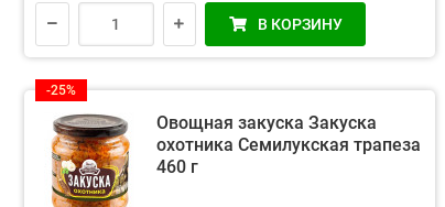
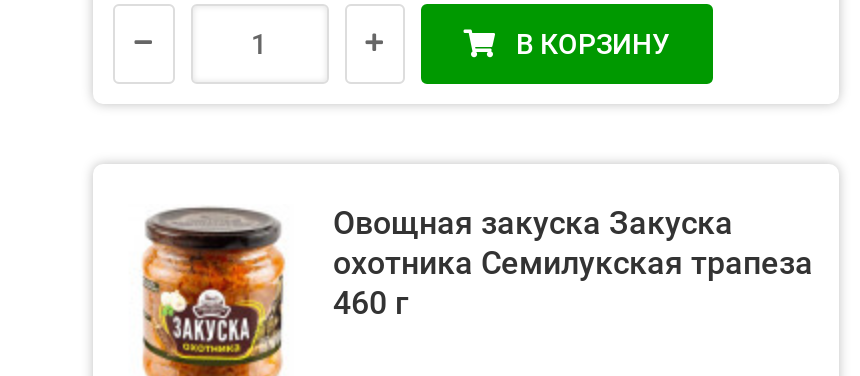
[46,83,76,98] -25% -> none

